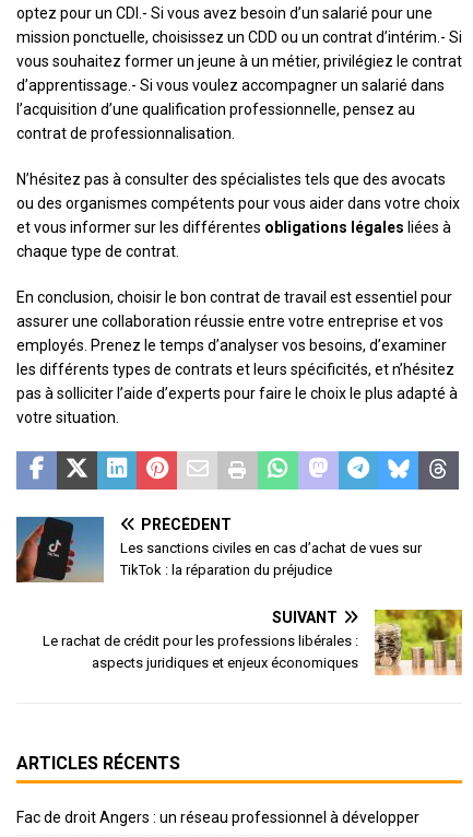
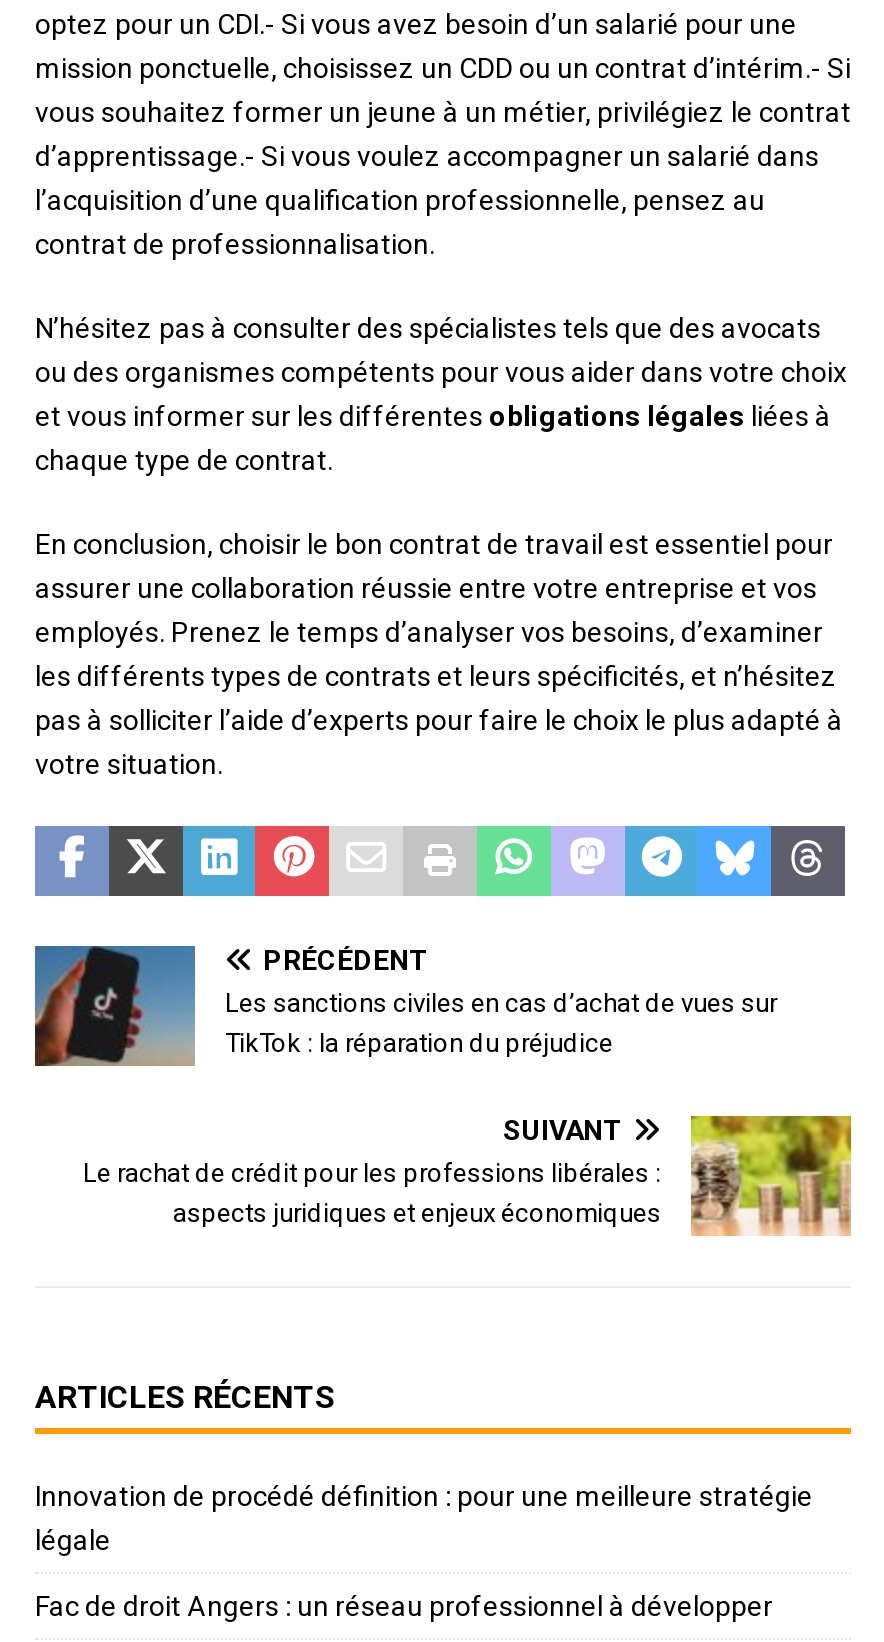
none -> [35,1479,813,1555] Innovation de procédé définition : pour une meilleure stratégie | légale

